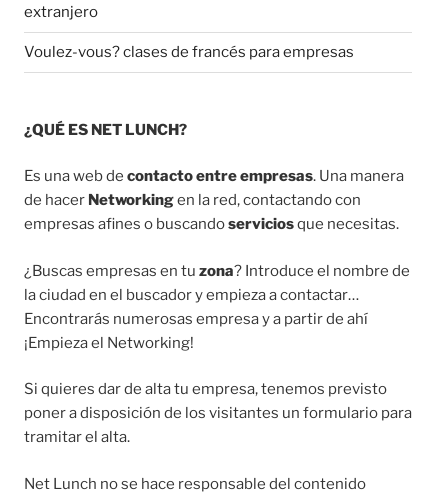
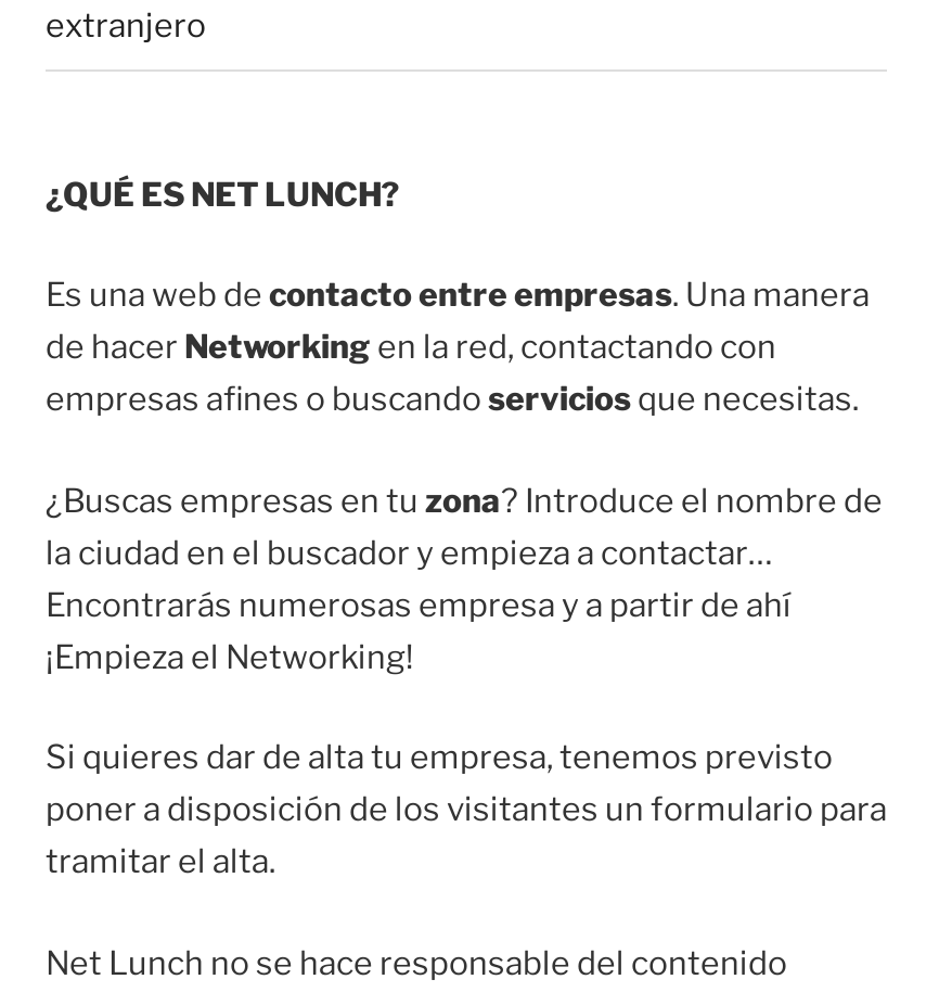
[24,43,354,61] Voulez-vous? clases de francés para empresas -> none

